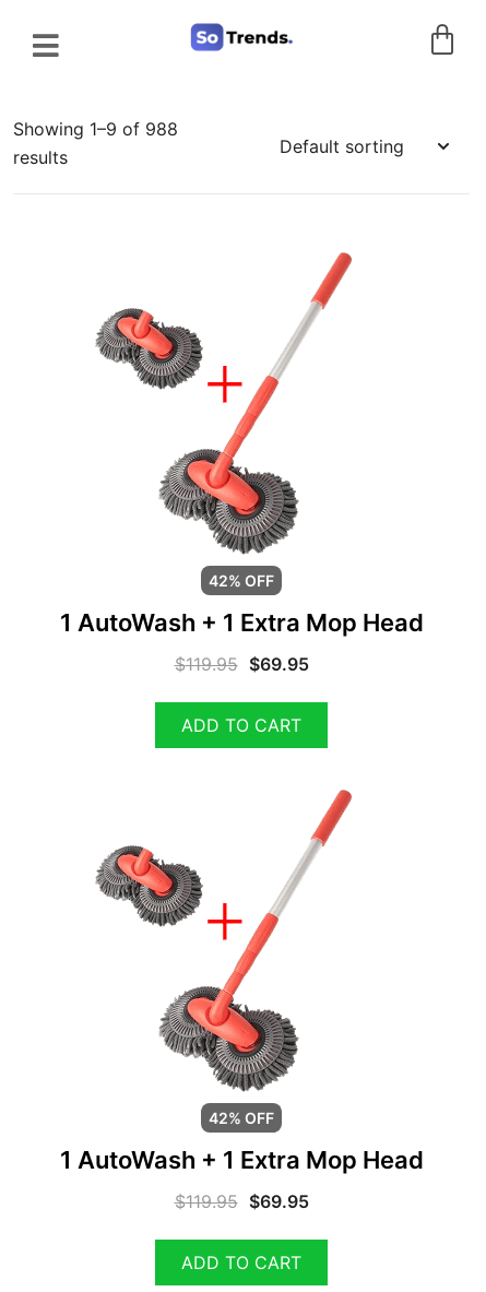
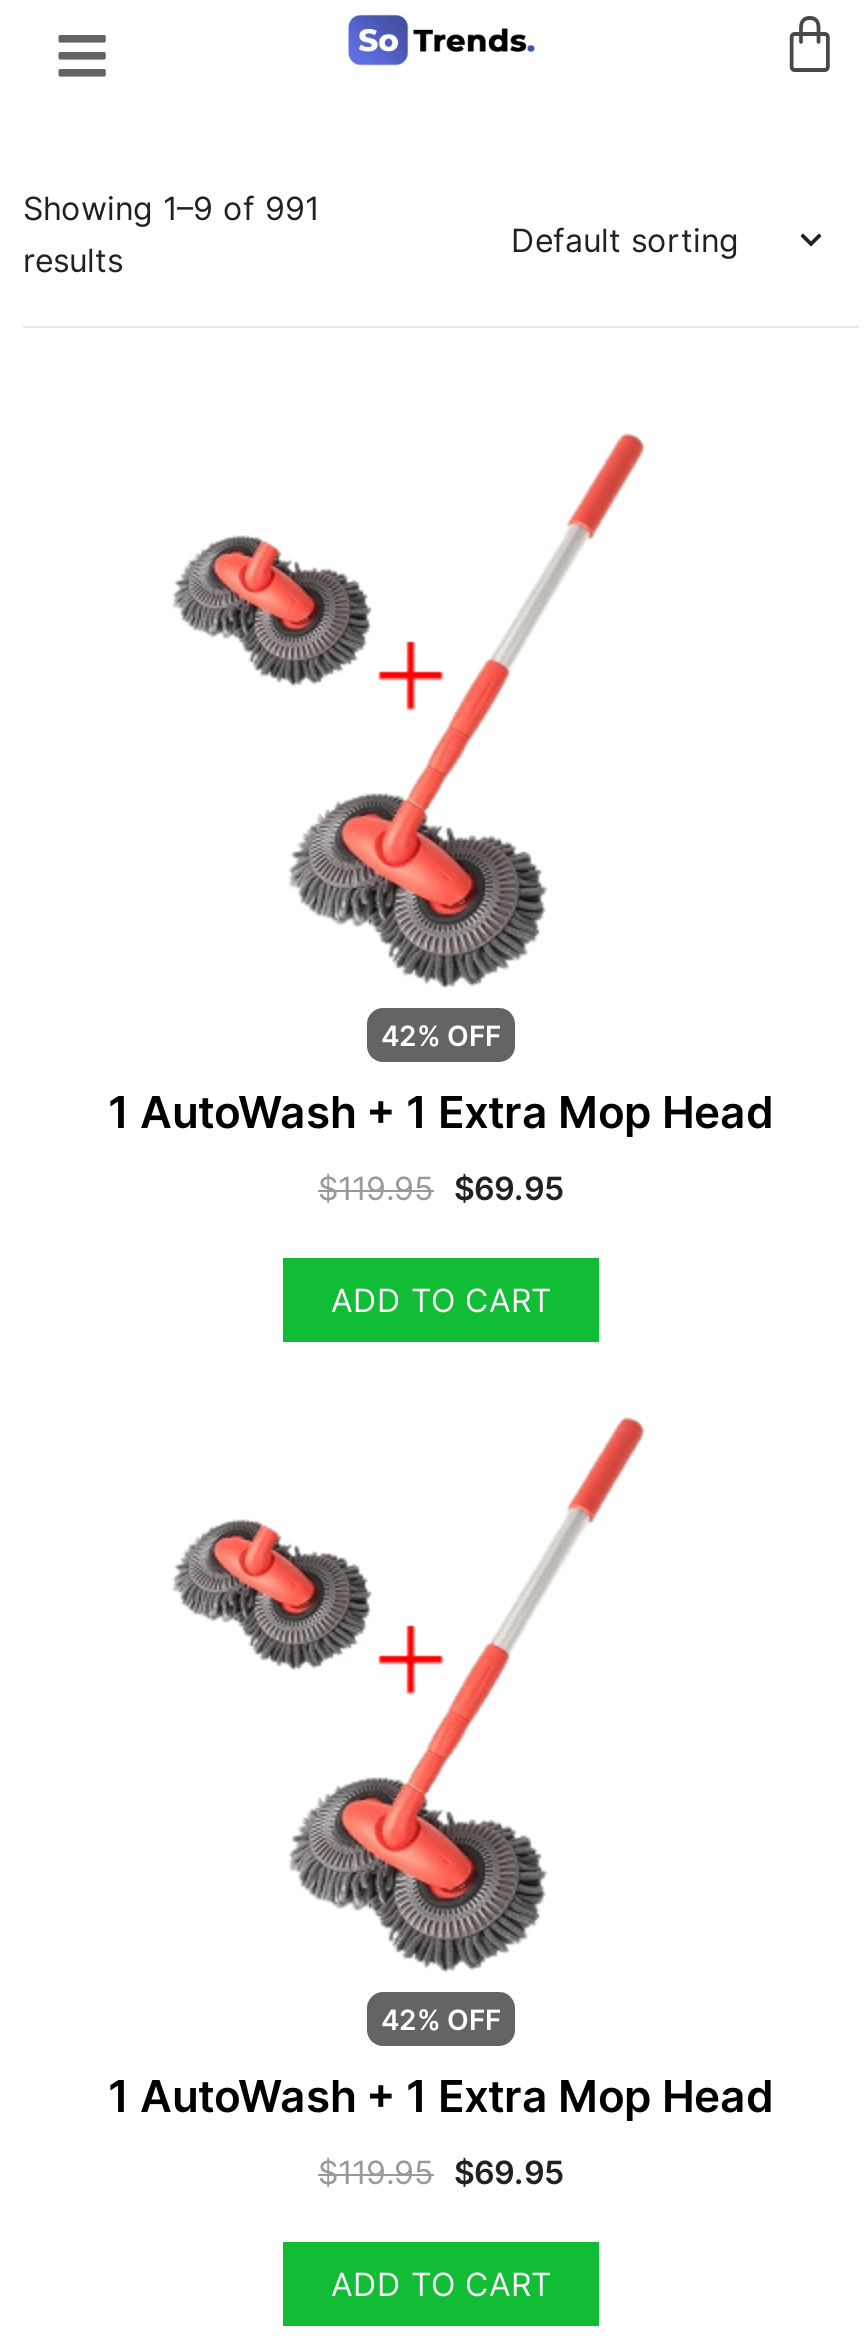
[13,118,178,140] Showing 1–9 of 988 -> [23,188,319,228] Showing 1–9 of 991

